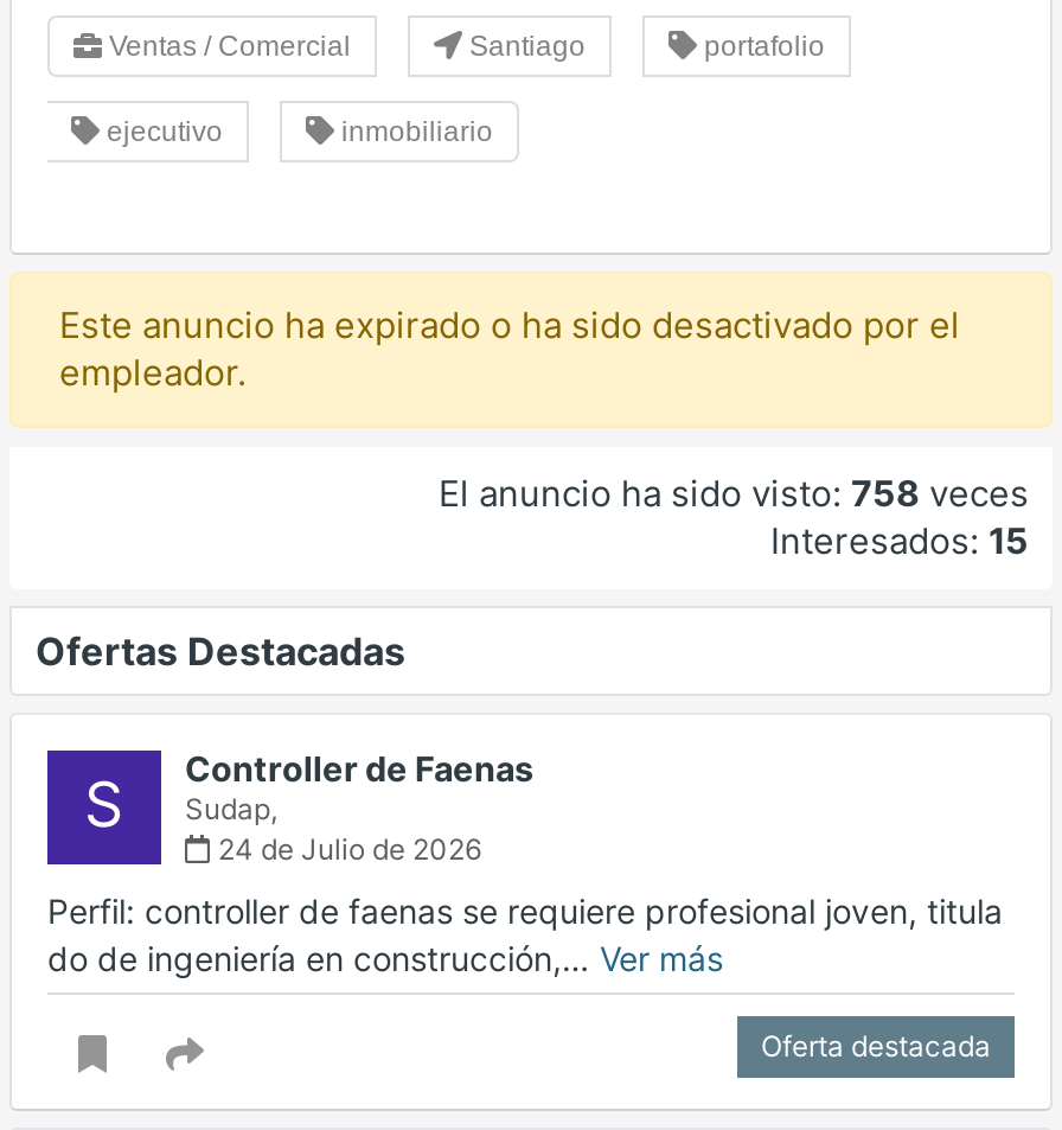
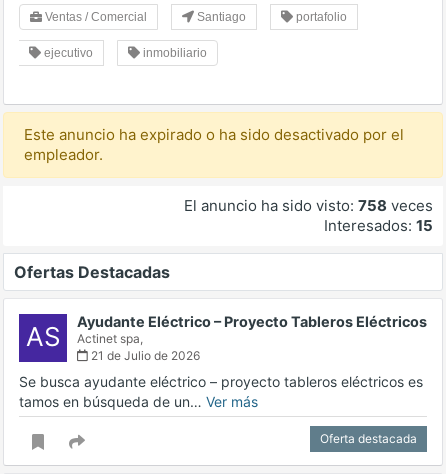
[84,748,533,867] S | Controller de Faenas | Sudap, | 24 de Julio de 2026 -> [25,313,427,363] AS | Ayudante Eléctrico – Proyecto Tableros Eléctricos | Actinet spa, | 21 de Julio de 2026
[47,890,1003,978] Perfil: controller de faenas se requiere profesional joven, titula | do de ingeniería en construcción,… Ver más -> [19,373,423,410] Se busca ayudante eléctrico – proyecto tableros eléctricos es | tamos en búsqueda de un… Ver más

